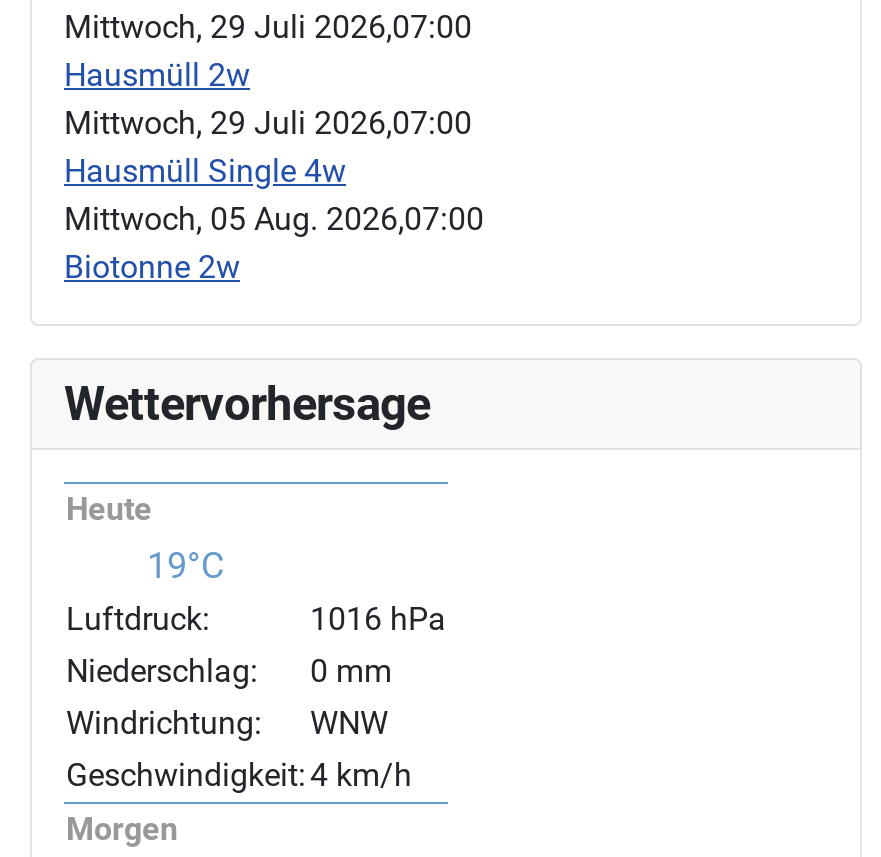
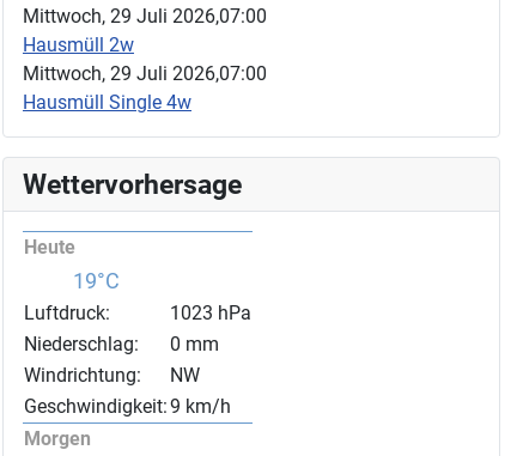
[64,200,484,286] Mittwoch, 05 Aug. 2026,07:00 | Biotonne 2w -> none
[310,600,446,638] 1016 hPa -> [170,302,251,324] 1023 hPa
[66,704,412,794] WNW | Geschwindigkeit: 4 km/h -> [24,364,231,418] NW | Geschwindigkeit: 9 km/h

